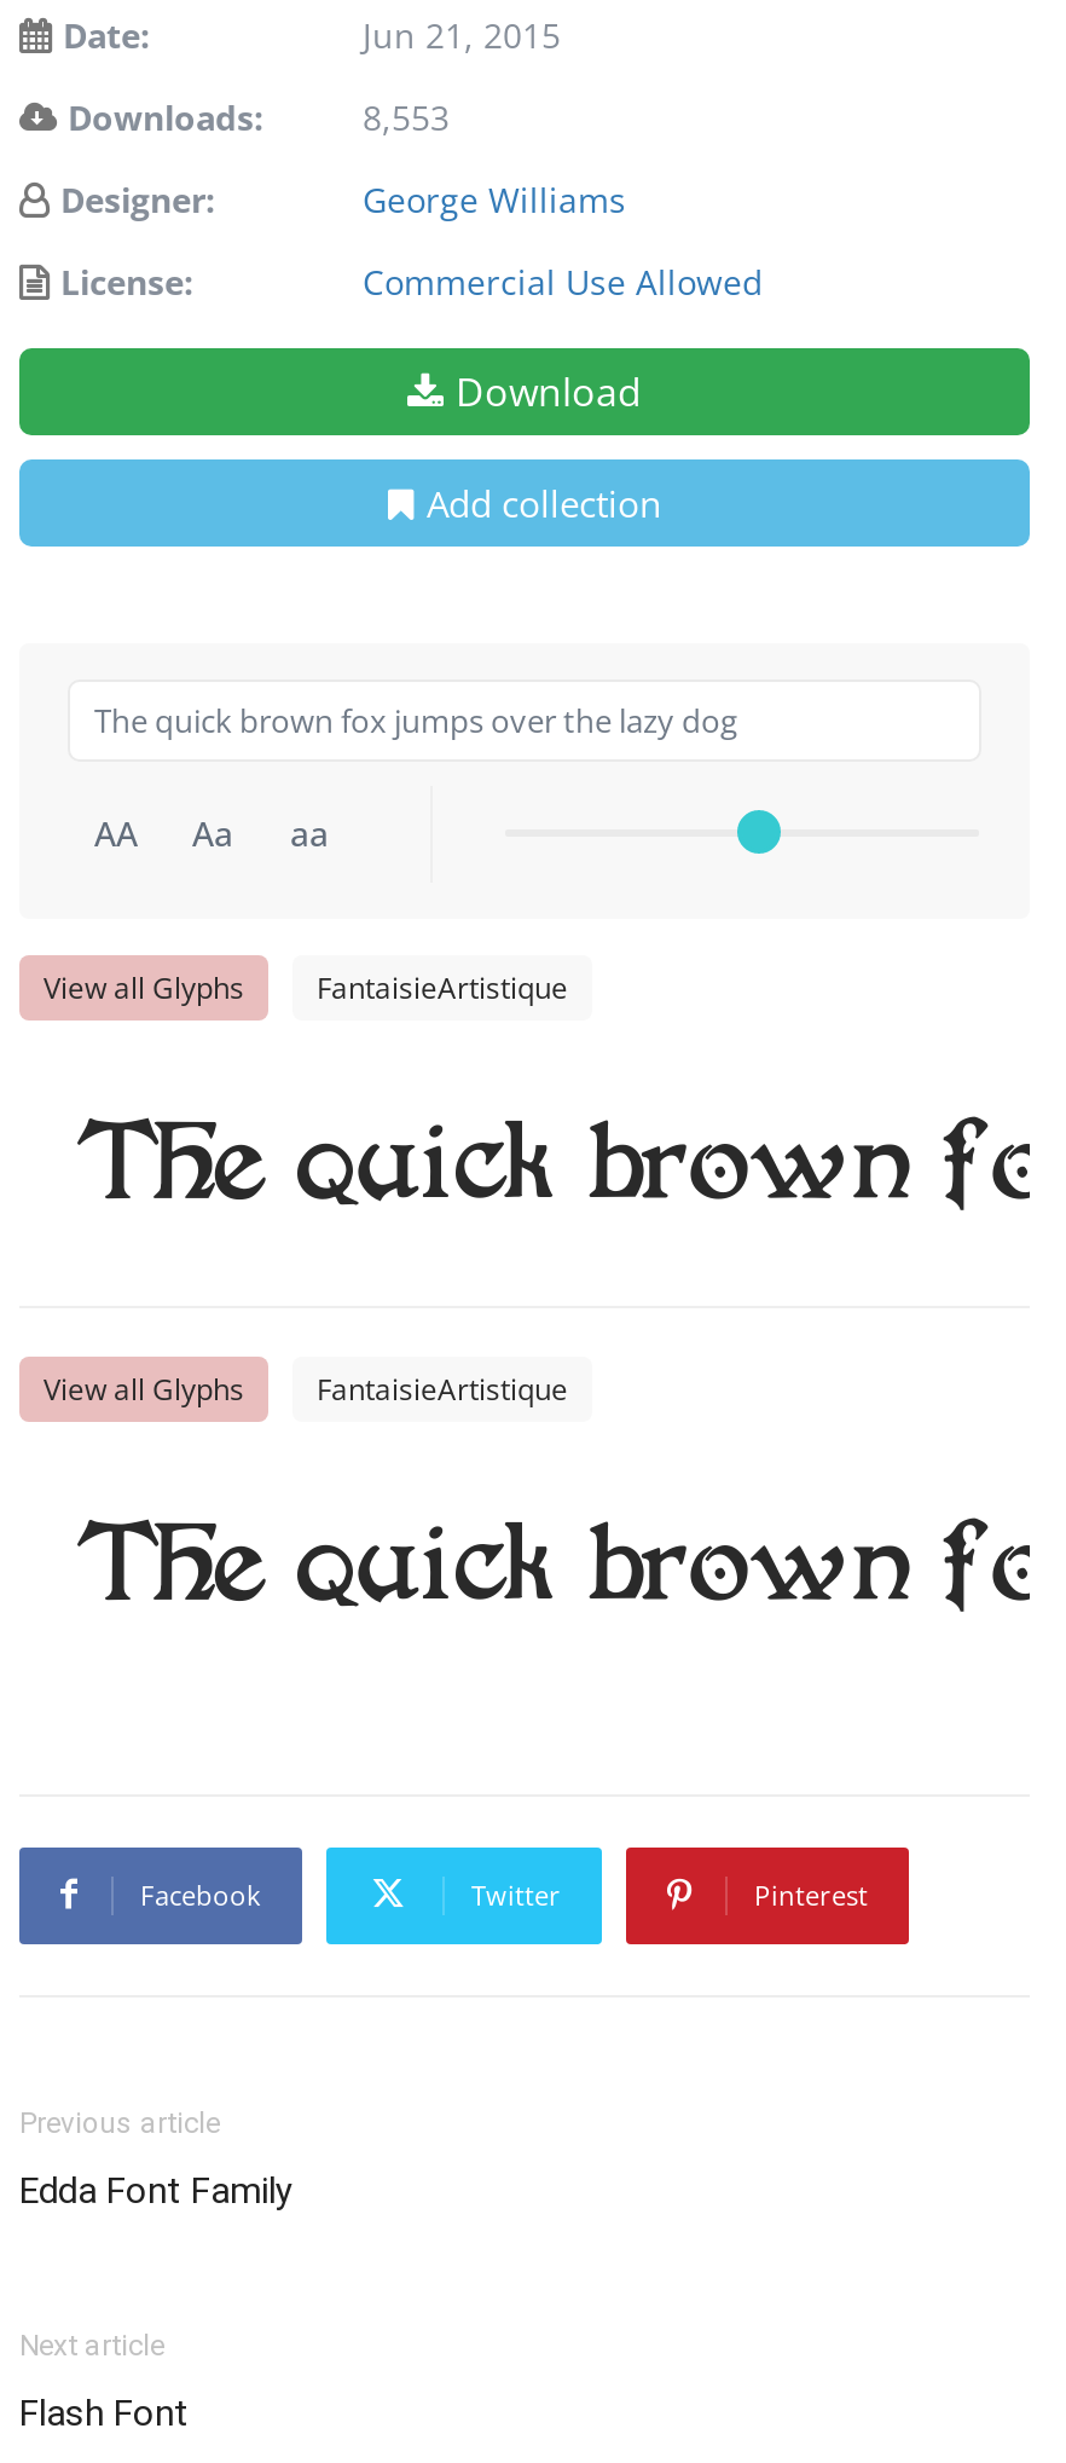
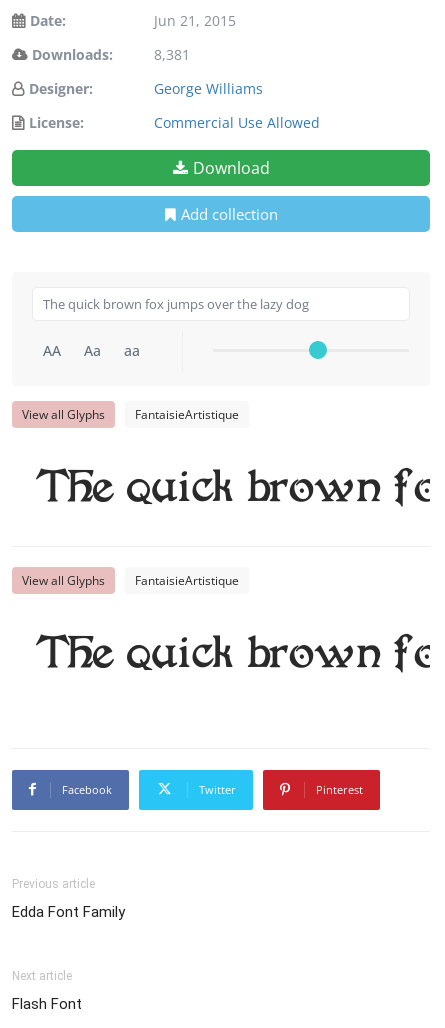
[363,94,450,140] 8,553 -> [154,45,190,64] 8,381

